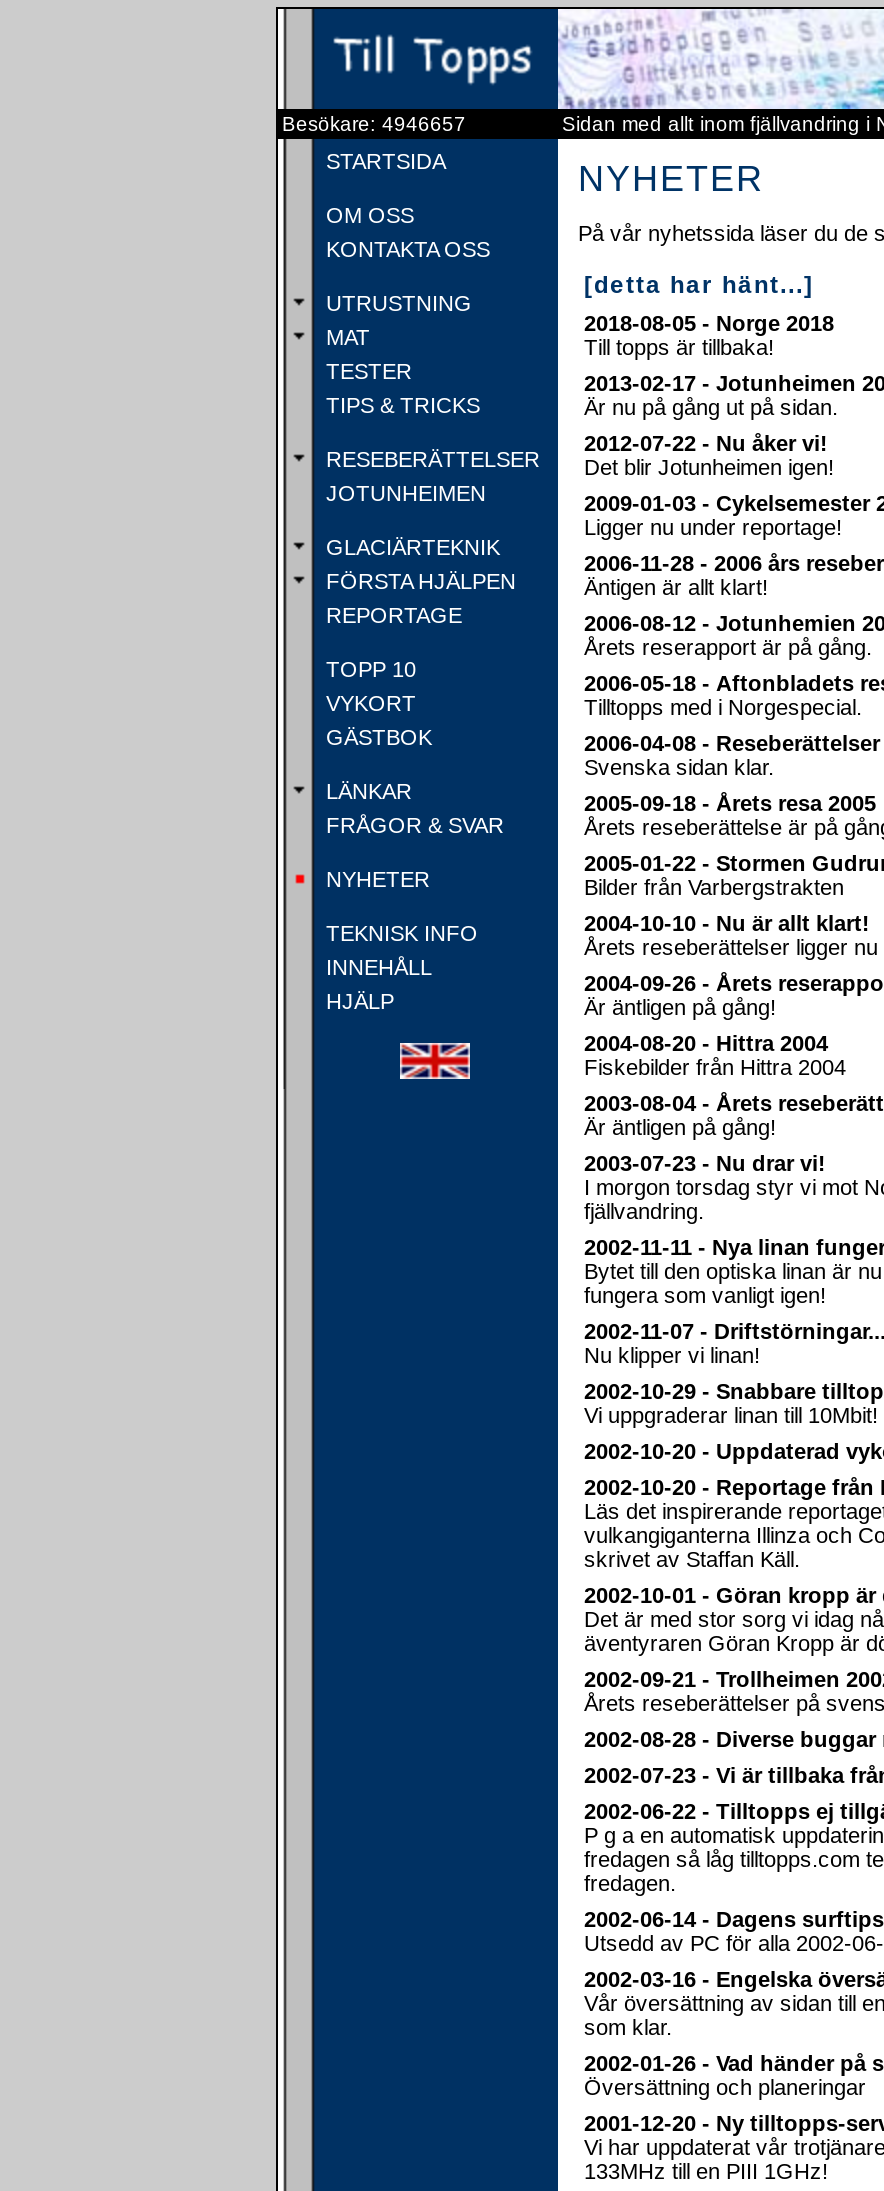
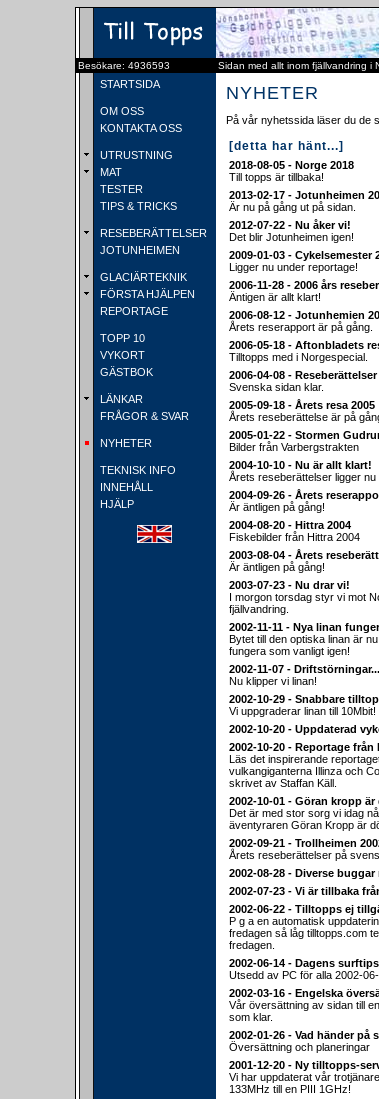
[282,113,466,135] Besökare: 4946657 -> [78,60,170,71] Besökare: 4936593

